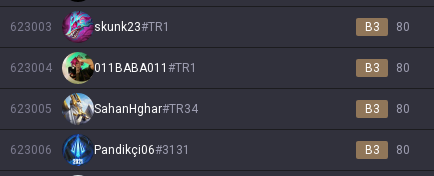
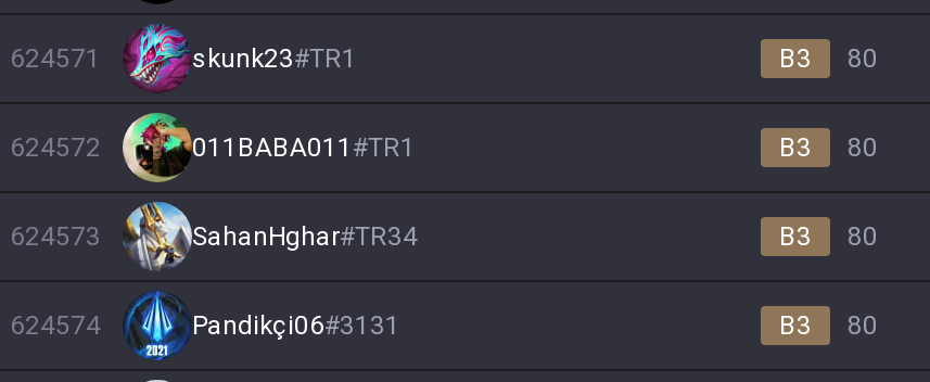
[10,20,52,34] 623003 -> [10,43,101,74] 624571
[10,61,52,75] 623004 -> [10,132,101,163] 624572
[10,102,52,116] 623005 -> [10,221,101,252] 624573
[10,143,52,157] 623006 -> [10,310,101,341] 624574

